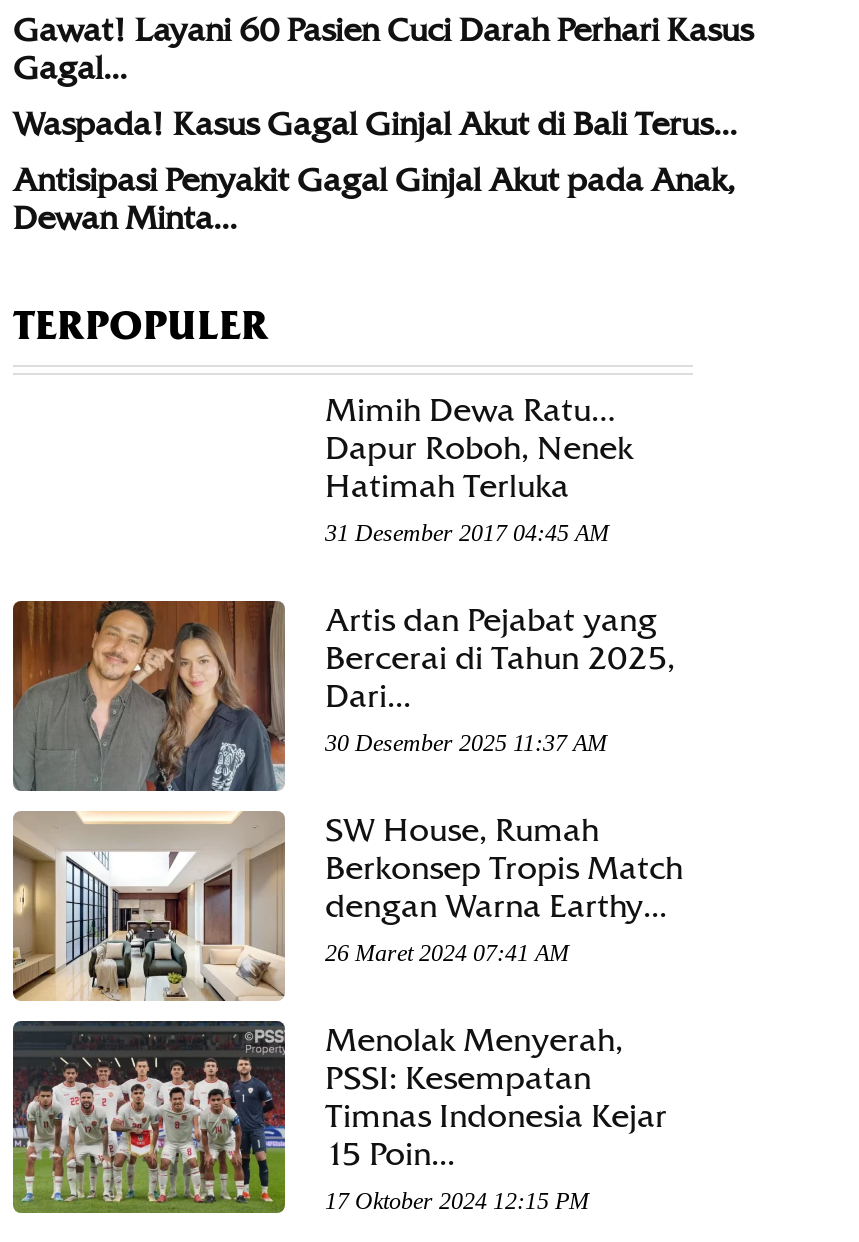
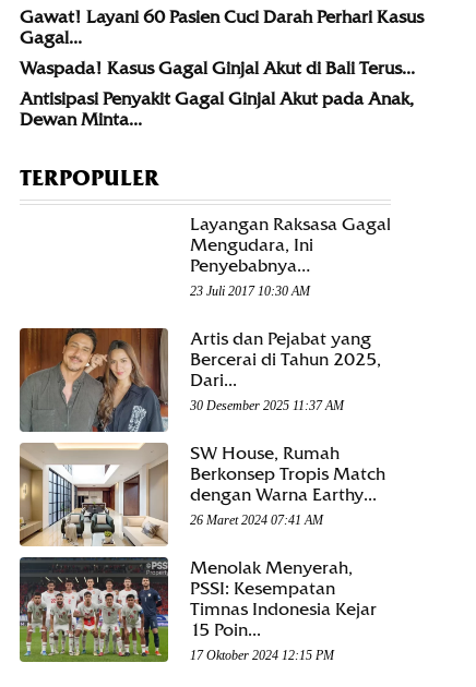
[325,391,633,547] Mimih Dewa Ratu… | Dapur Roboh, Nenek | Hatimah Terluka | 31 Desember 2017 04:45 AM -> [190,214,391,299] Layangan Raksasa Gagal | Mengudara, Ini | Penyebabnya… | 23 Juli 2017 10:30 AM

